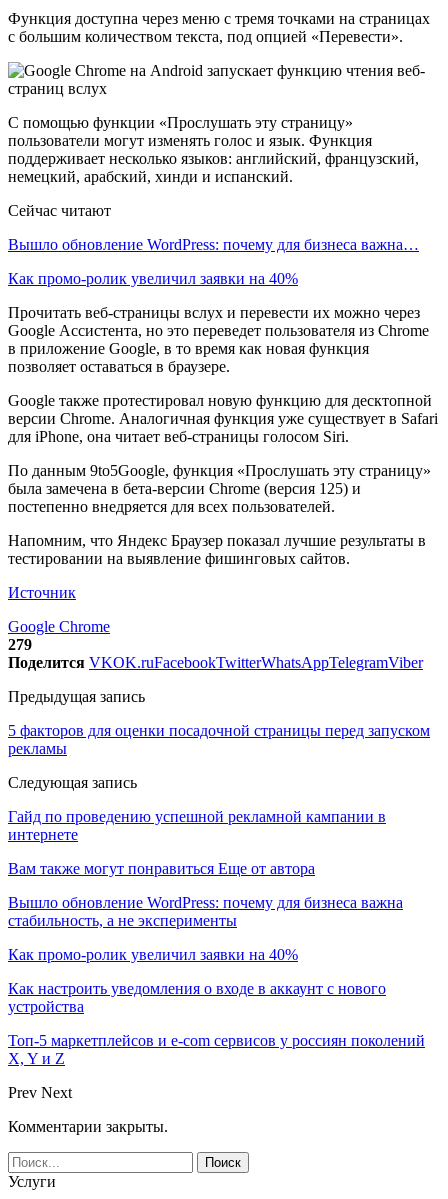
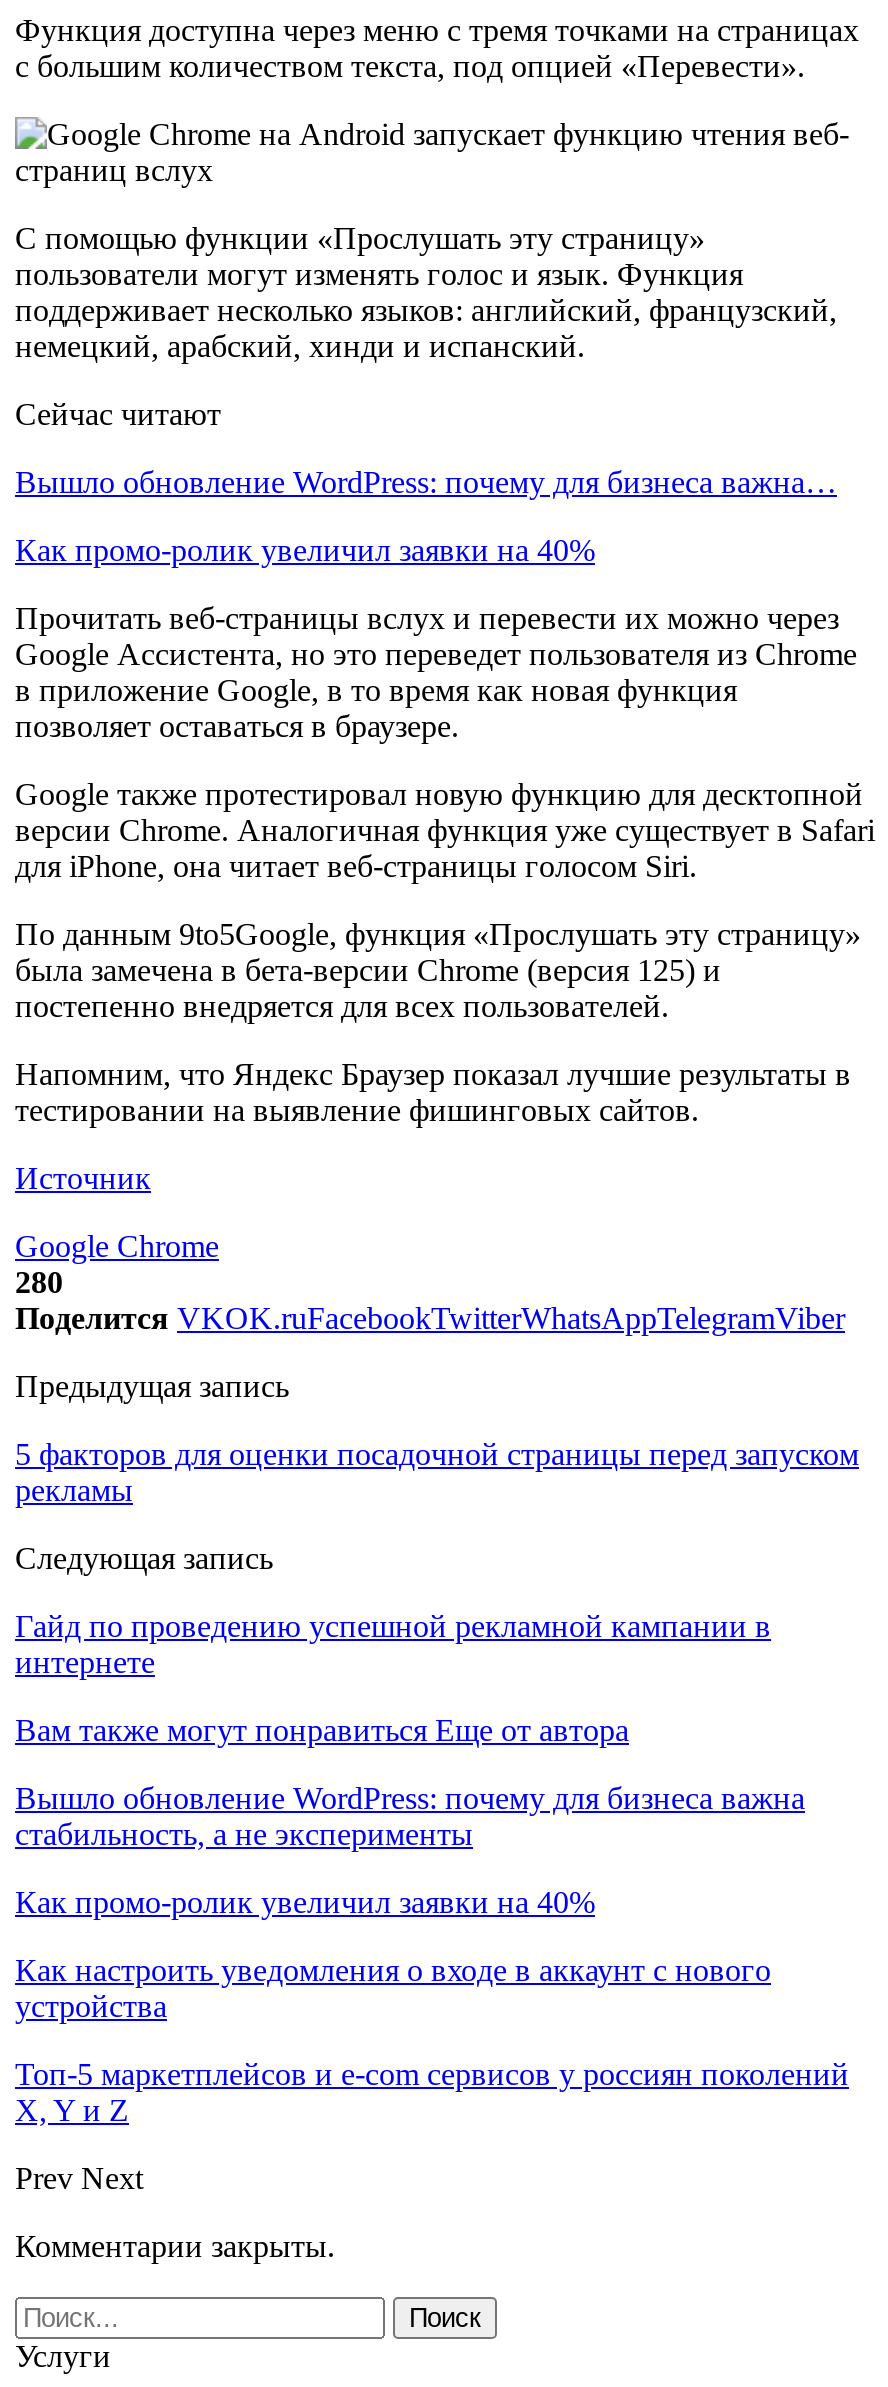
[8,636,32,653] 279 -> [15,1265,63,1299] 280

